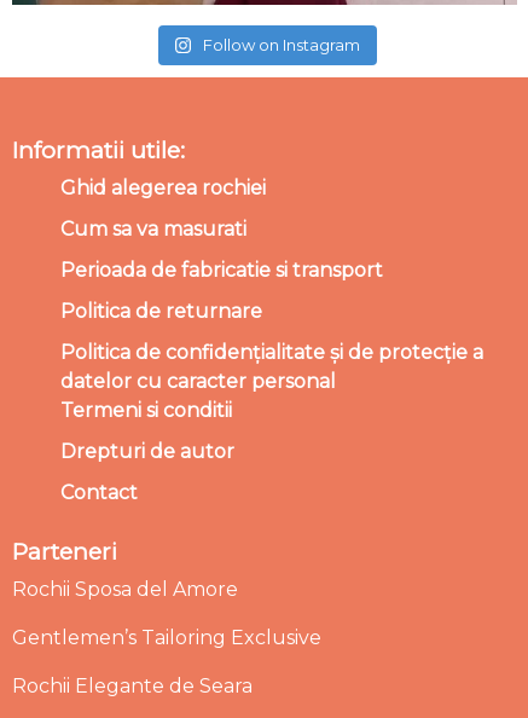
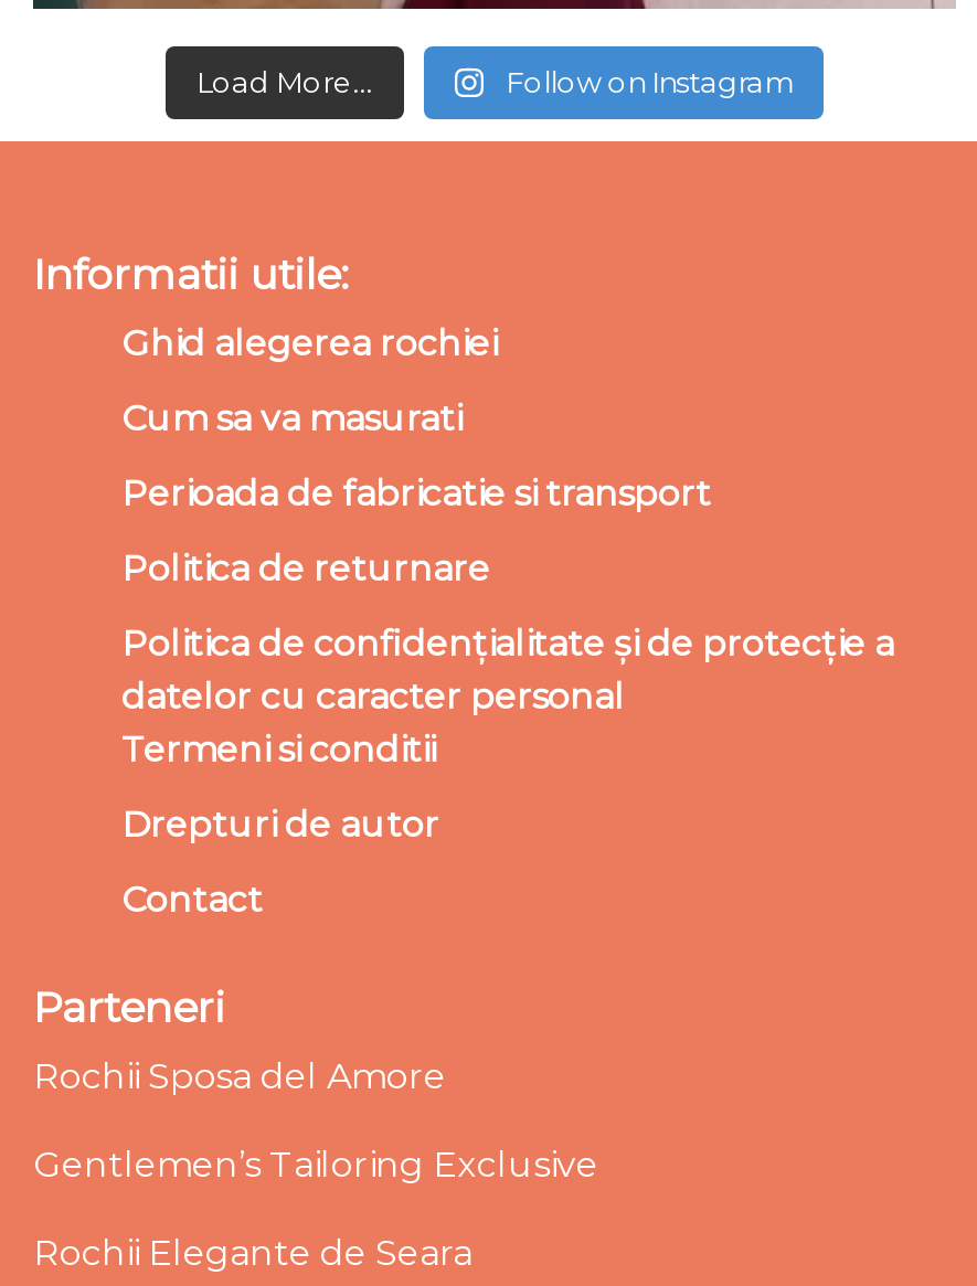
none -> [196,64,373,99] Load More...

